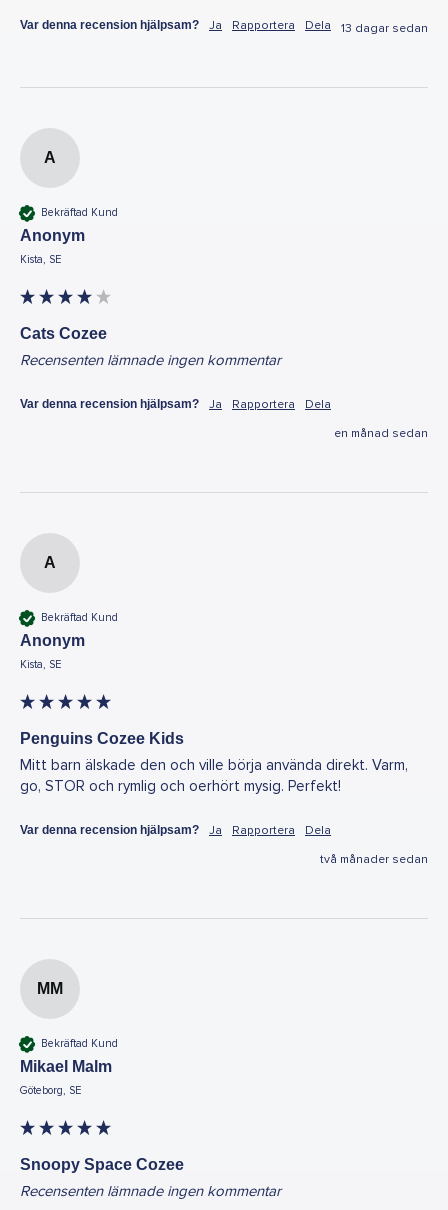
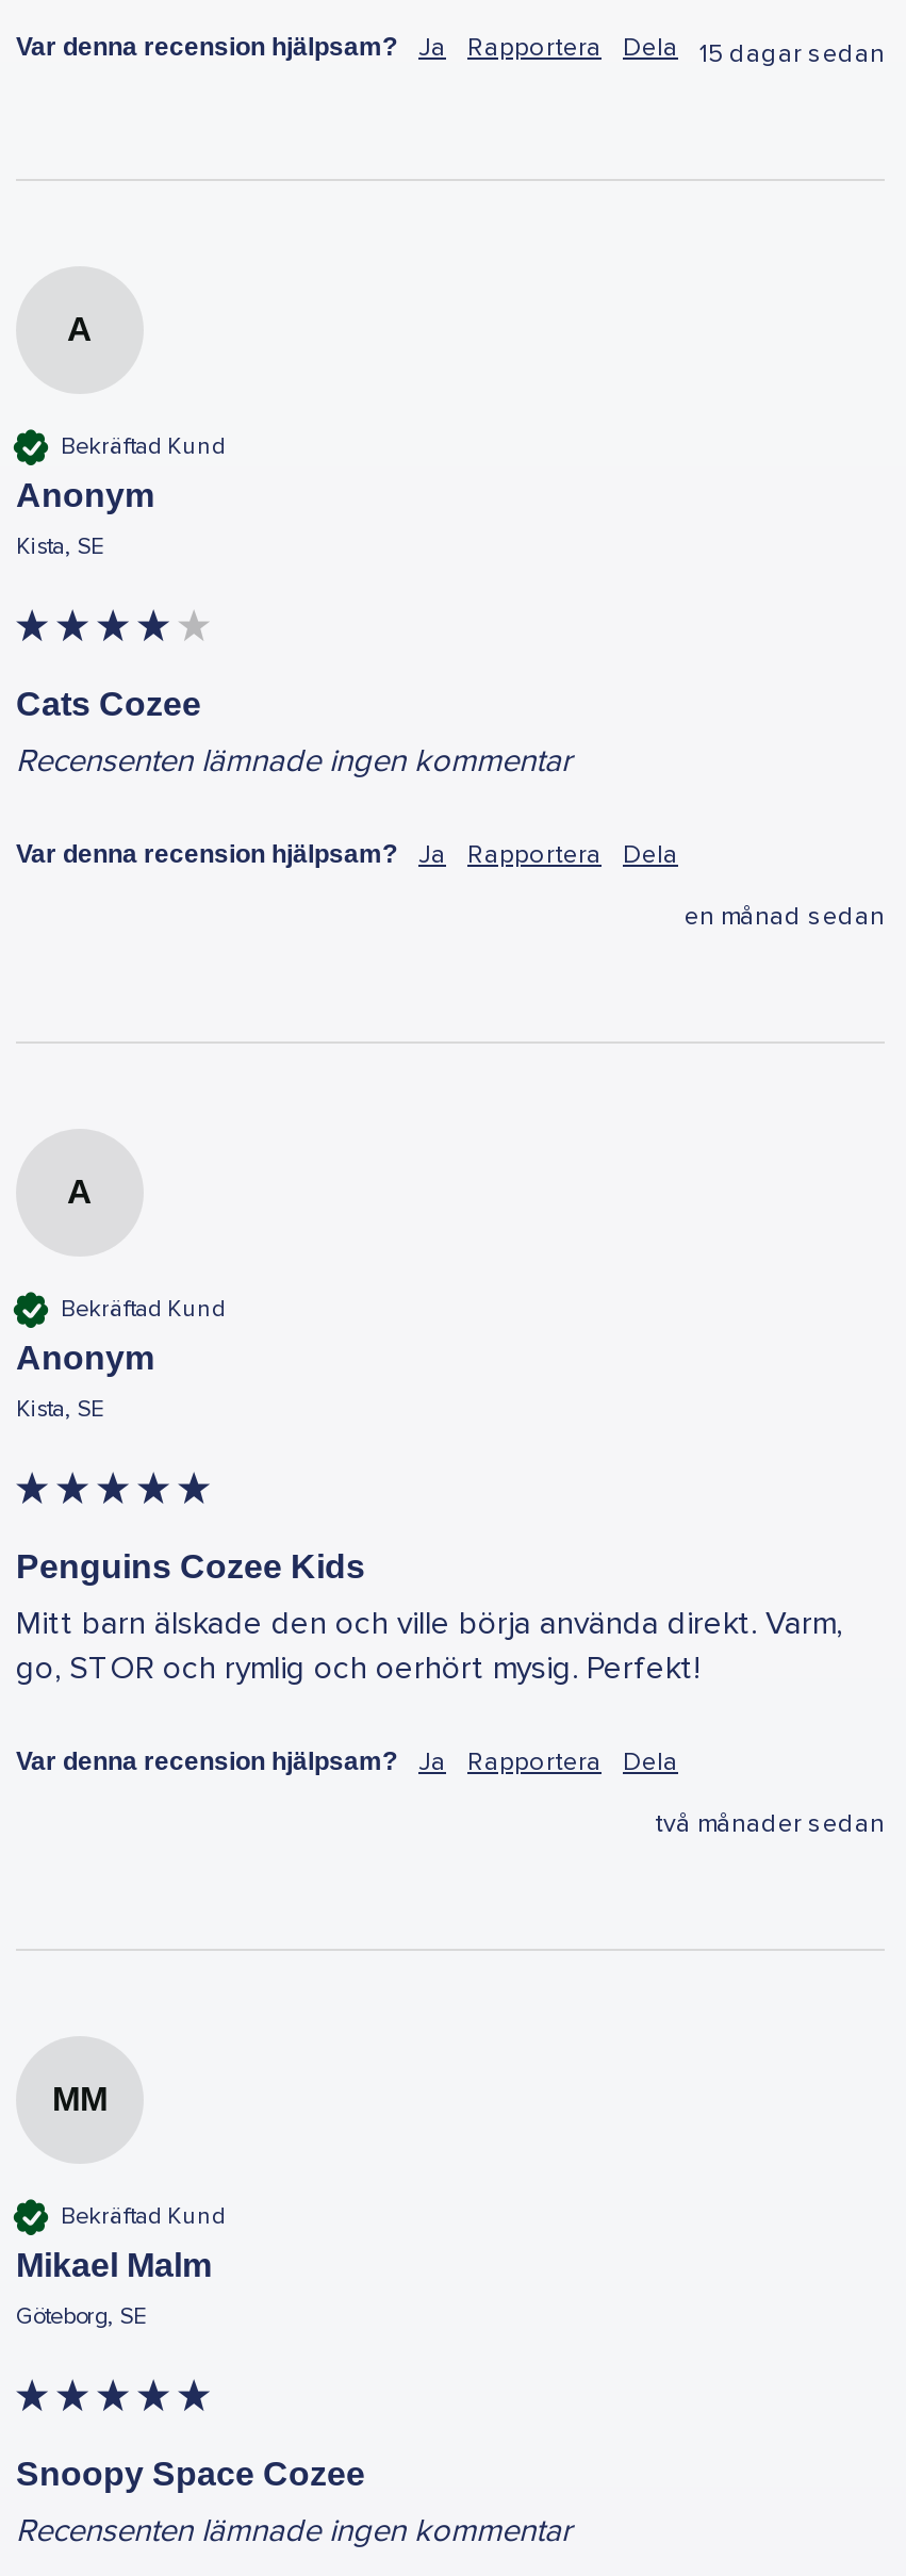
[20,18,428,36] Var denna recension hjälpsam? Ja Rapportera Dela 13 dagar sedan -> [16,31,885,70] Var denna recension hjälpsam? Ja Rapportera Dela 15 dagar sedan

